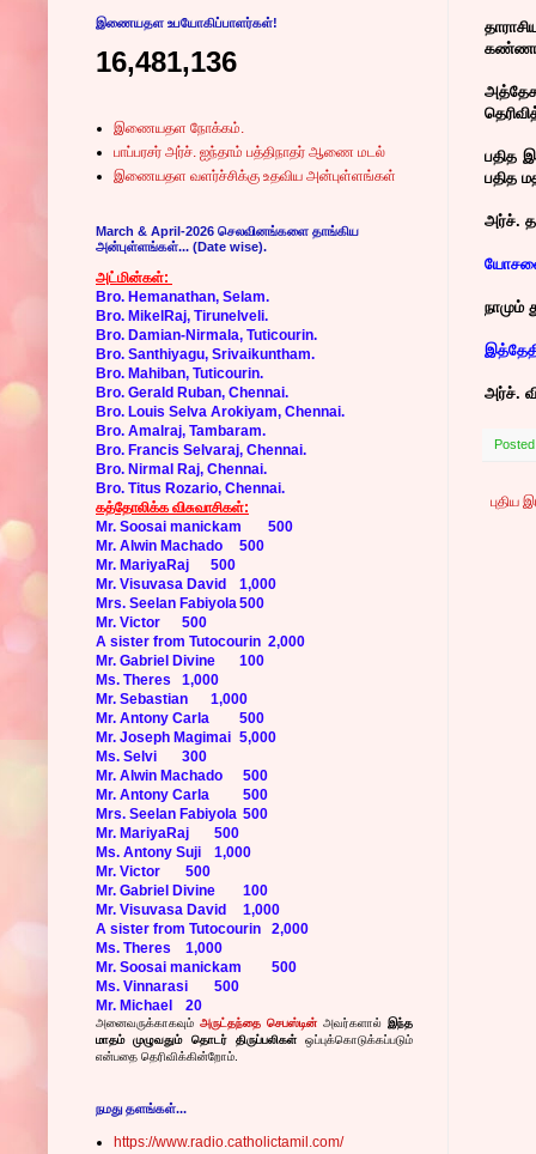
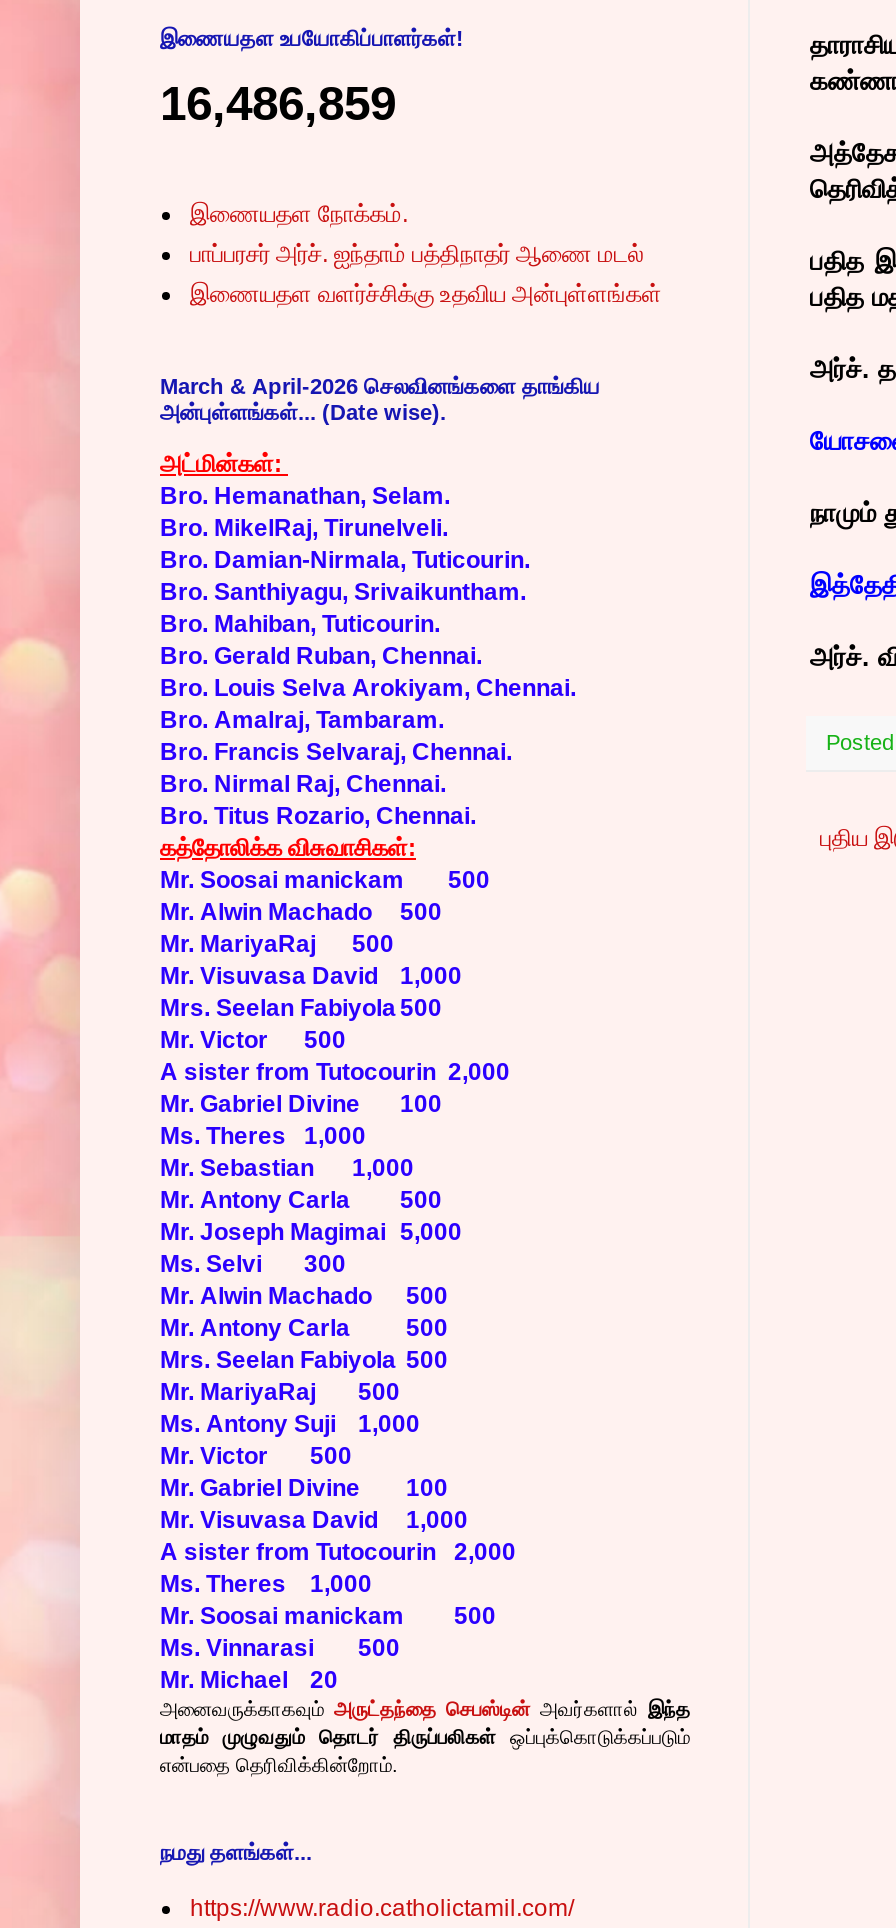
[96,45,237,77] 16,481,136 -> [160,75,396,129] 16,486,859

